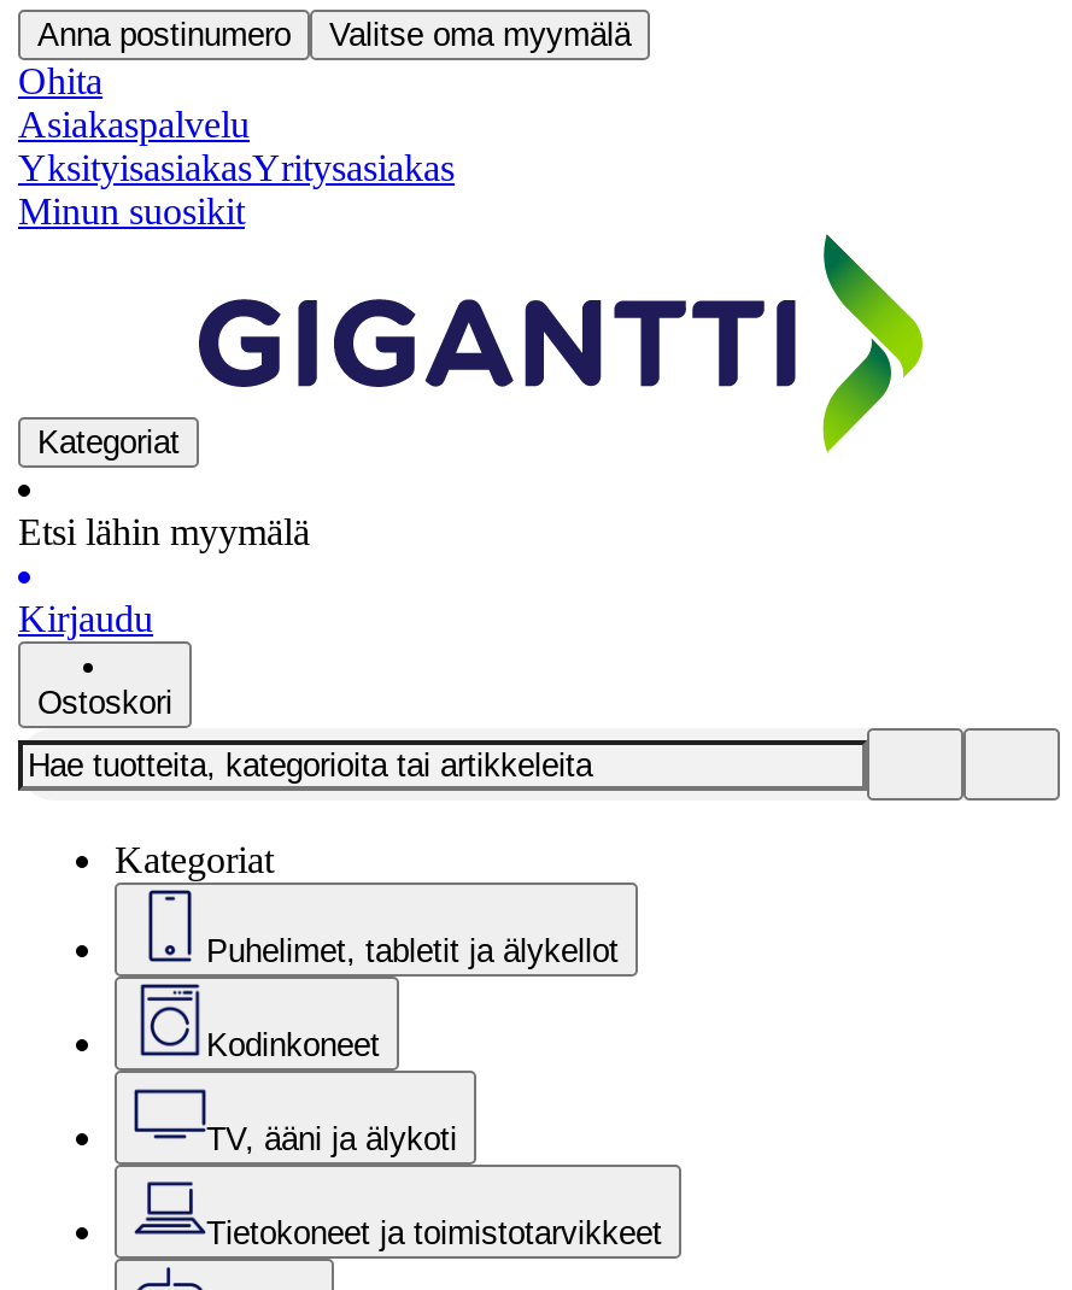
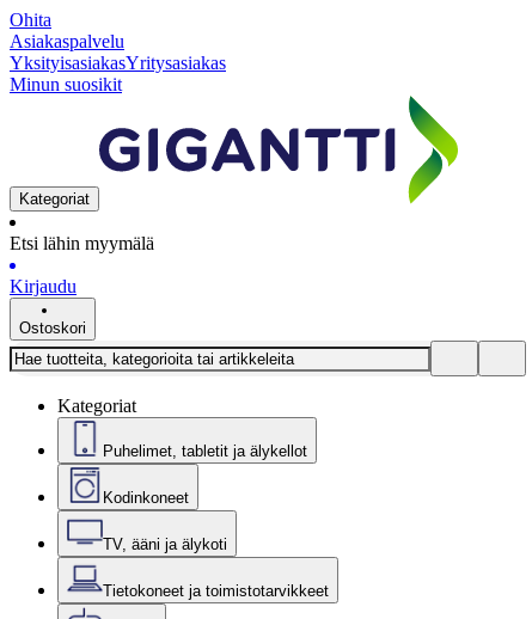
[37,17,631,53] Anna postinumero | Valitse oma myymälä -> none

